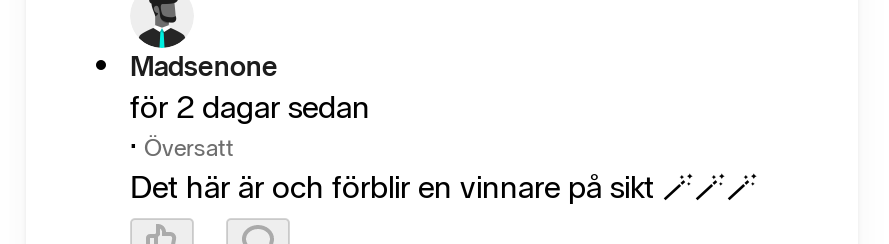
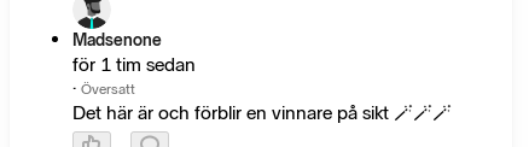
[130,88,370,126] för 2 dagar sedan -> [72,53,196,76] för 1 tim sedan

